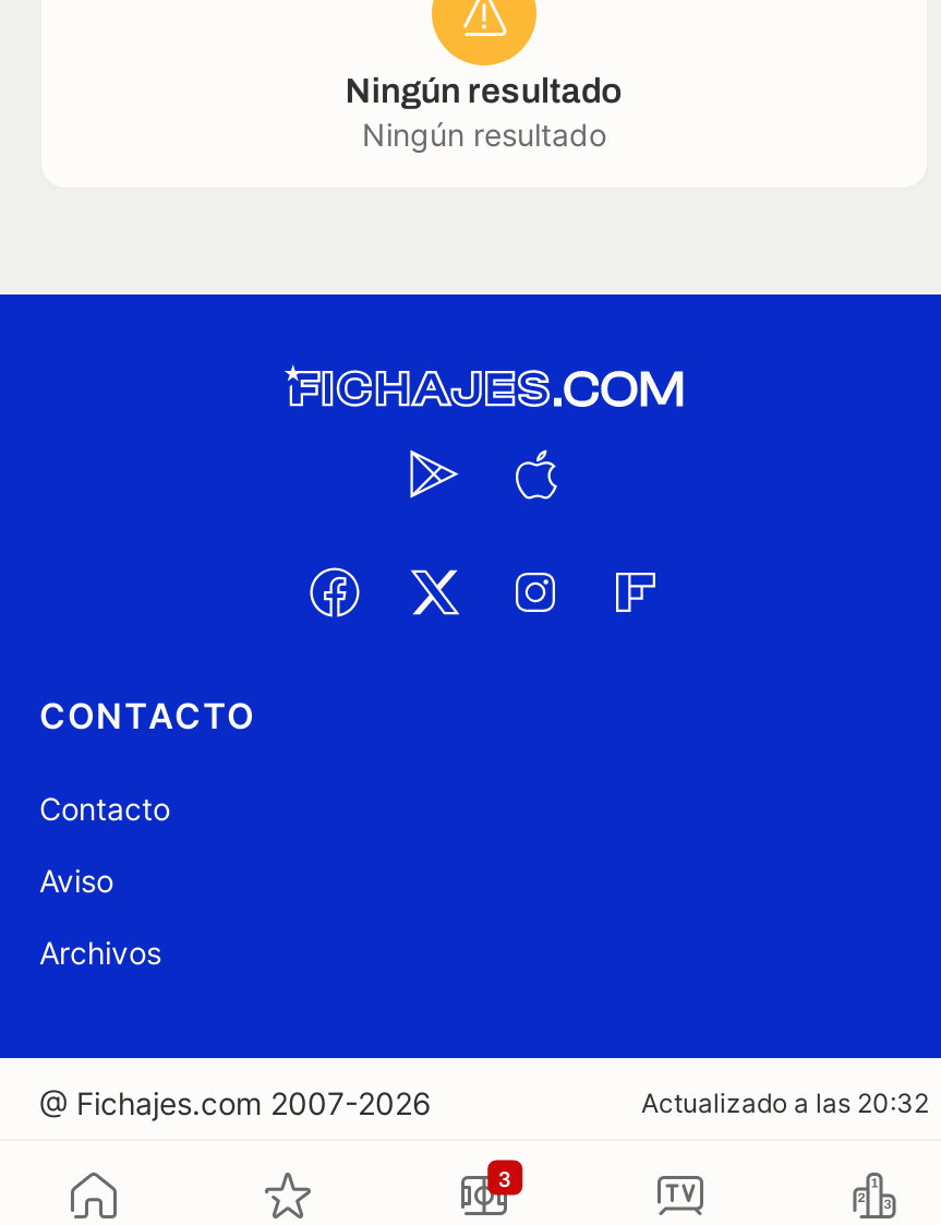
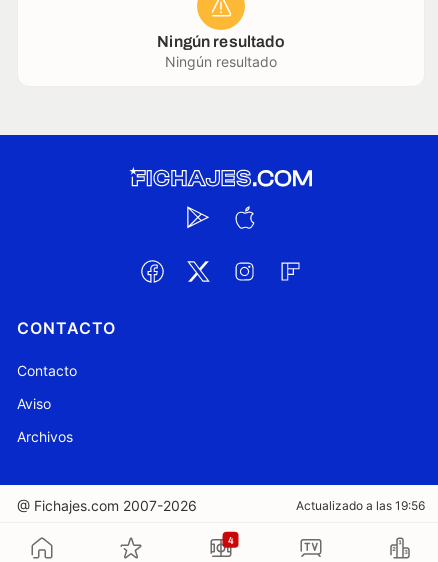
[641,1086,929,1119] Actualizado a las 20:32 -> [296,498,425,513] Actualizado a las 19:56
[498,1166,512,1190] 3 -> [227,534,234,545] 4

